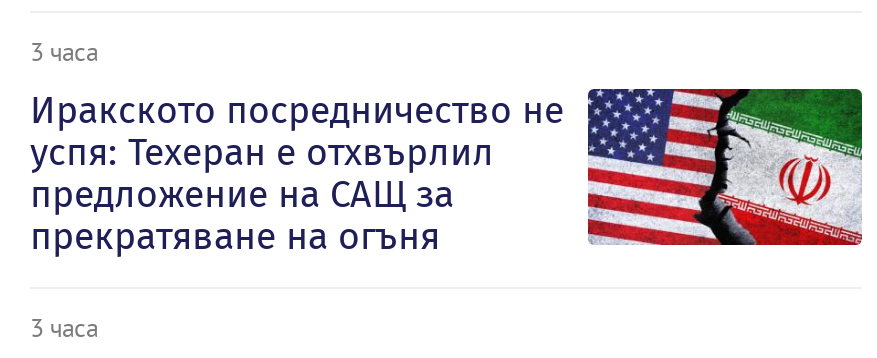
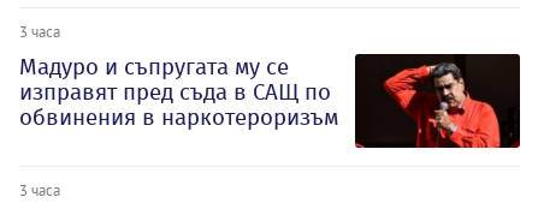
[30,87,864,260] [image] | Иракското посредничество не | успя: Техеран е отхвърлил | предложение на САЩ за | прекратяване на огъня -> [19,53,521,149] [image] | Мадуро и съпругата му се | изправят пред съда в САЩ по | обвинения в наркотероризъм

